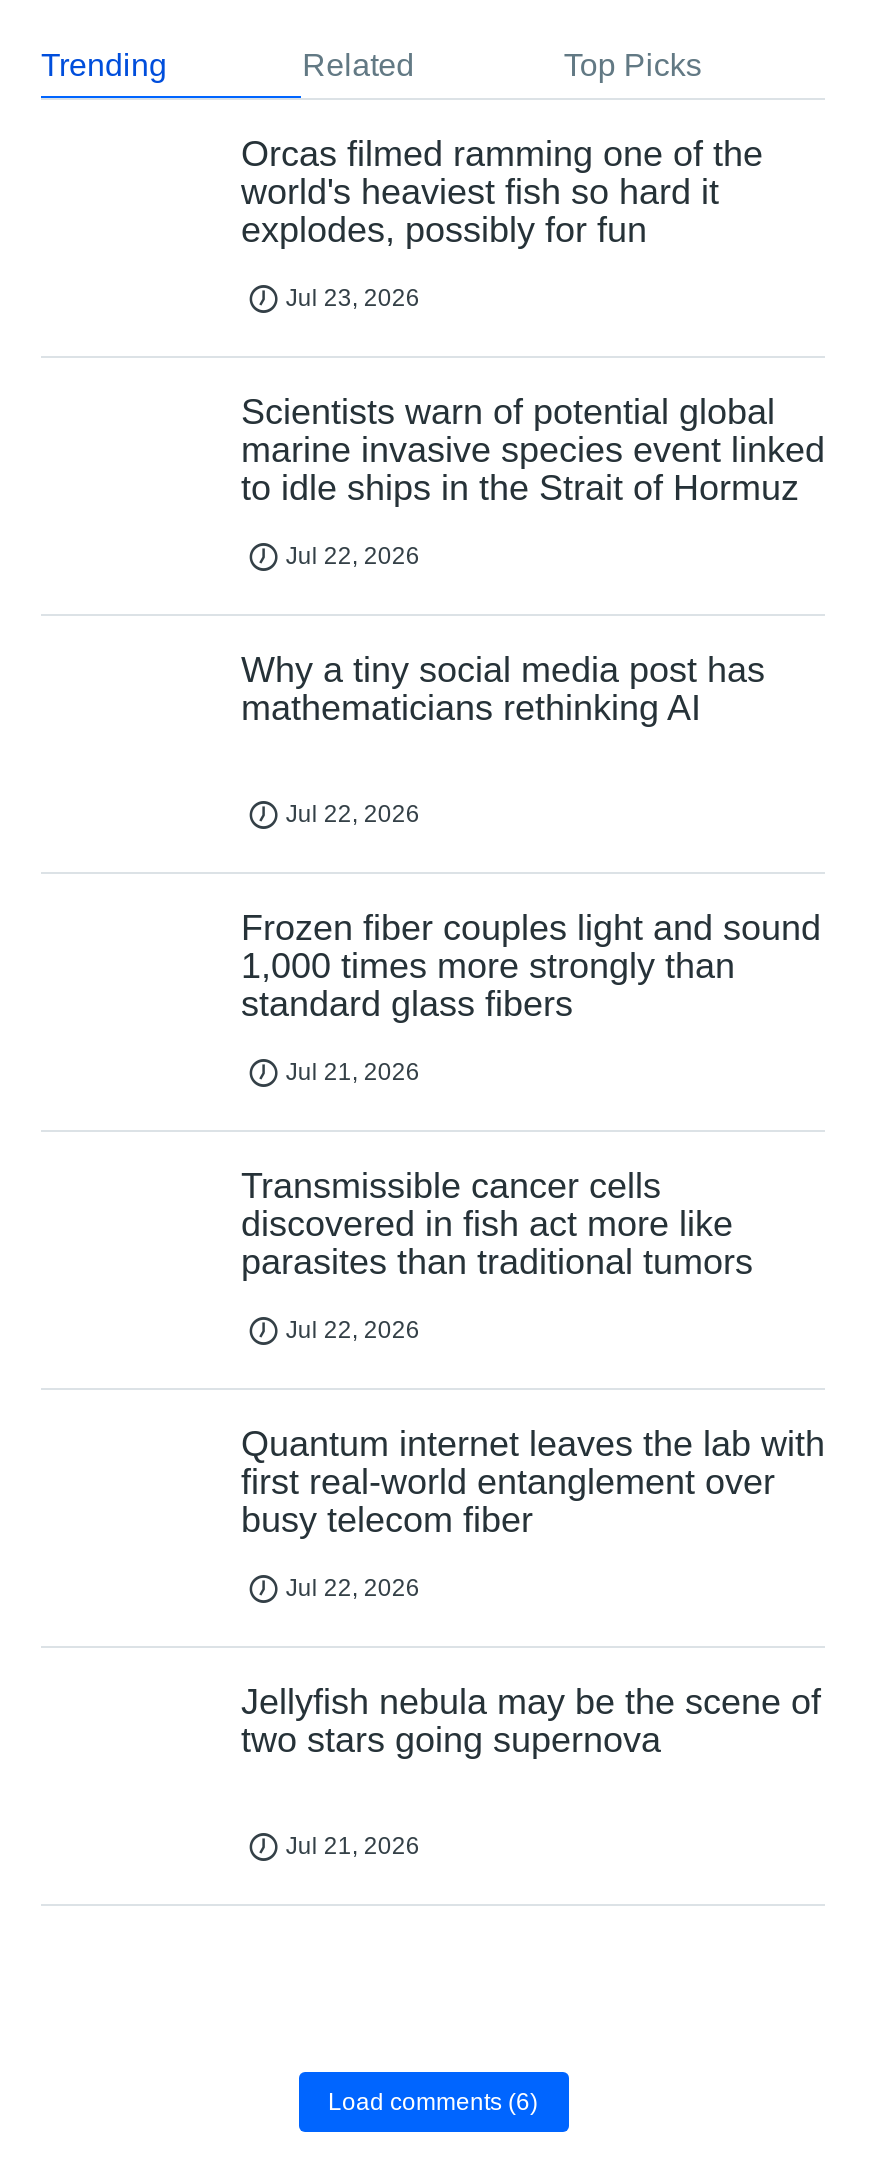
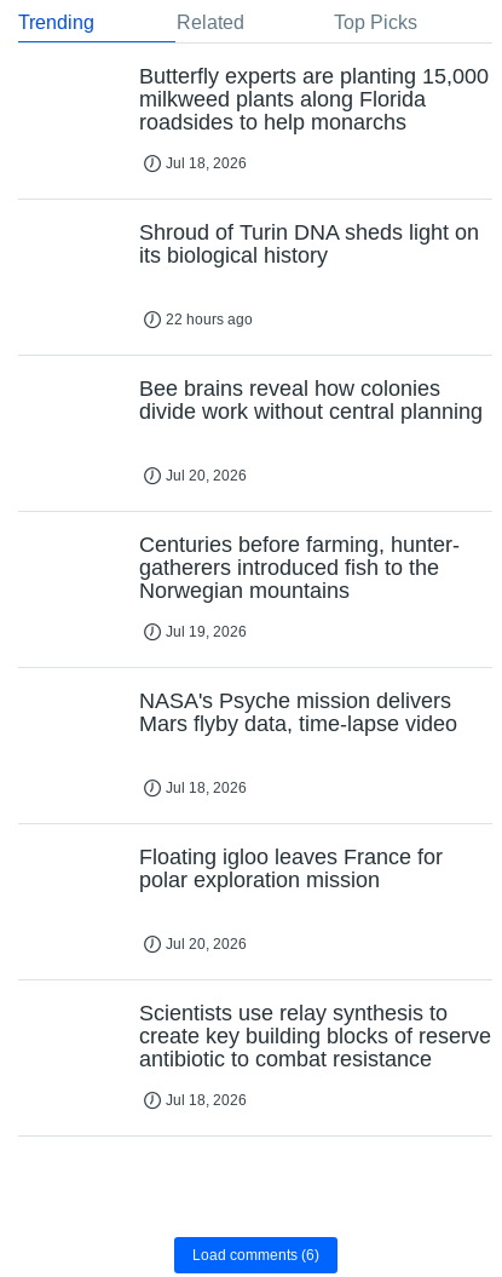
[241,134,763,250] Orcas filmed ramming one of the | world's heaviest fish so hard it | explodes, possibly for fun -> [139,64,489,134] Butterfly experts are planting 15,000 | milkweed plants along Florida | roadsides to help monarchs
[286,284,420,312] Jul 23, 2026 -> [166,155,247,172] Jul 18, 2026
[241,392,825,508] Scientists warn of potential global | marine invasive species event linked | to idle ships in the Strait of Hormuz -> [139,220,479,267] Shroud of Turin DNA sheds light on | its biological history
[286,542,420,570] Jul 22, 2026 -> [166,311,253,328] 22 hours ago
[241,650,765,728] Why a tiny social media post has | mathematicians rethinking AI -> [139,376,483,423] Bee brains reveal how colonies | divide work without central planning
[286,800,420,828] Jul 22, 2026 -> [166,467,247,484] Jul 20, 2026
[241,908,821,1024] Frozen fiber couples light and sound | 1,000 times more strongly than | standard glass fibers -> [139,532,460,603] Centuries before farming, hunter- | gatherers introduced fish to the | Norwegian mountains
[286,1058,420,1086] Jul 21, 2026 -> [166,623,247,640] Jul 19, 2026
[241,1166,753,1282] Transmissible cancer cells | discovered in fish act more like | parasites than traditional tumors -> [139,688,457,736] NASA's Psyche mission delivers | Mars flyby data, time-lapse video
[286,1316,420,1344] Jul 22, 2026 -> [166,779,247,796] Jul 18, 2026
[241,1424,825,1540] Quantum internet leaves the lab with | first real-world entanglement over | busy telecom fiber -> [139,845,443,892] Floating igloo leaves France for | polar exploration mission
[286,1574,420,1602] Jul 22, 2026 -> [166,935,247,952] Jul 20, 2026
[241,1682,821,1760] Jellyfish nebula may be the scene of | two stars going supernova -> [139,1001,491,1071] Scientists use relay synthesis to | create key building blocks of reserve | antibiotic to combat resistance
[286,1832,420,1860] Jul 21, 2026 -> [166,1092,247,1109] Jul 18, 2026

